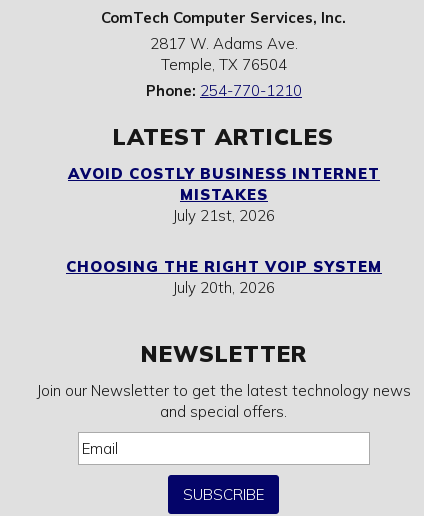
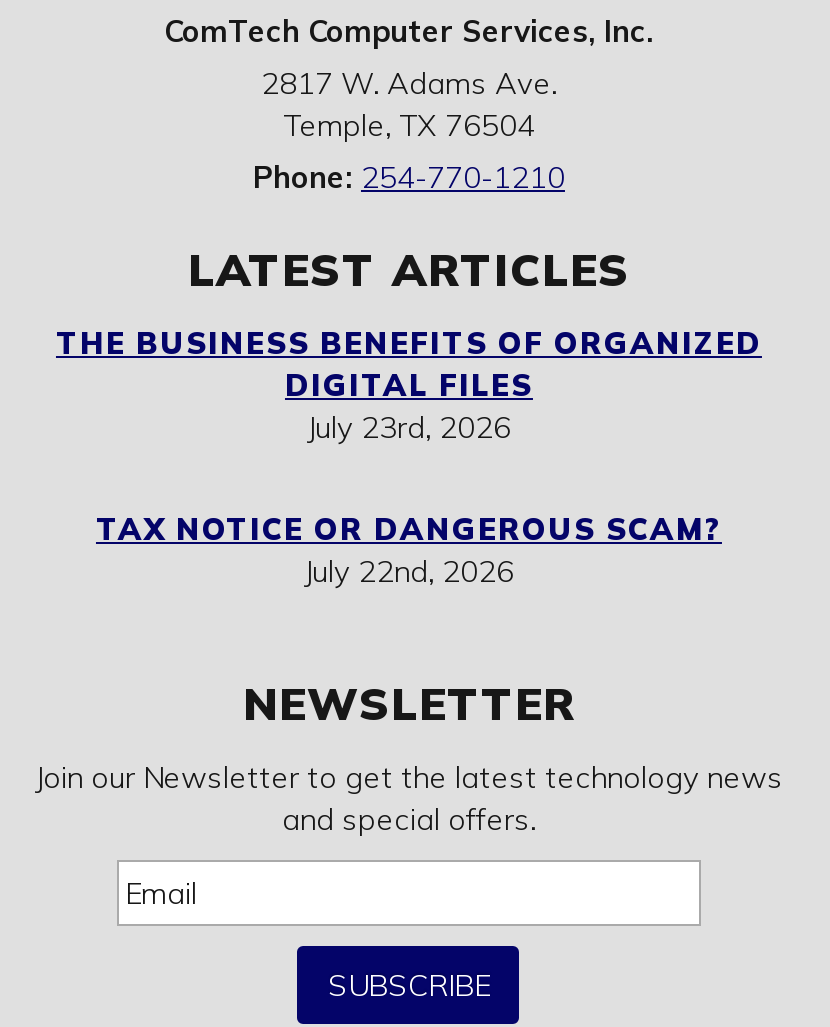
[68,164,380,225] AVOID COSTLY BUSINESS INTERNET | MISTAKES | July 21st, 2026 -> [56,325,762,447] THE BUSINESS BENEFITS OF ORGANIZED | DIGITAL FILES | July 23rd, 2026
[66,257,382,297] CHOOSING THE RIGHT VOIP SYSTEM | July 20th, 2026 -> [96,511,722,591] TAX NOTICE OR DANGEROUS SCAM? | July 22nd, 2026

